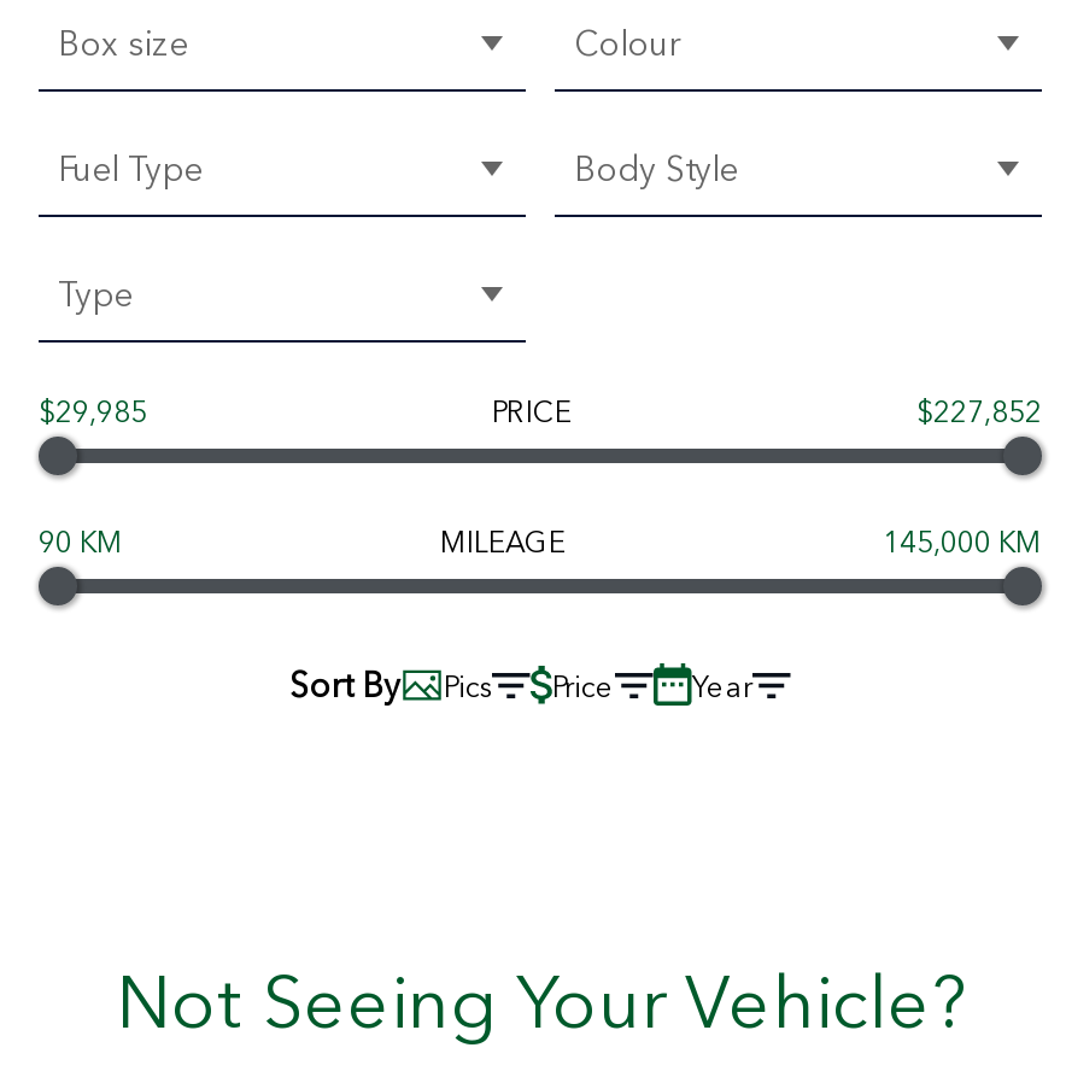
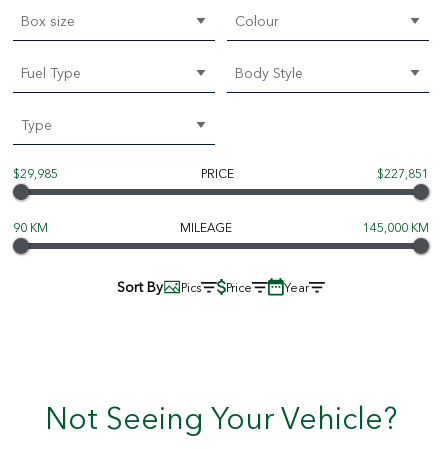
[916,388,1042,432] $227,852 -> [377,164,429,182] $227,851

